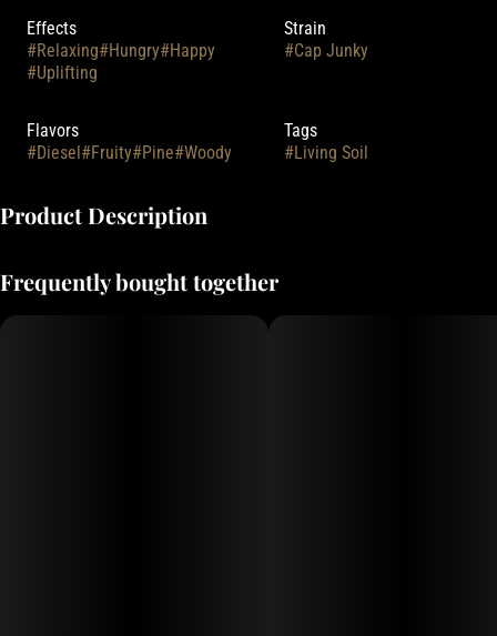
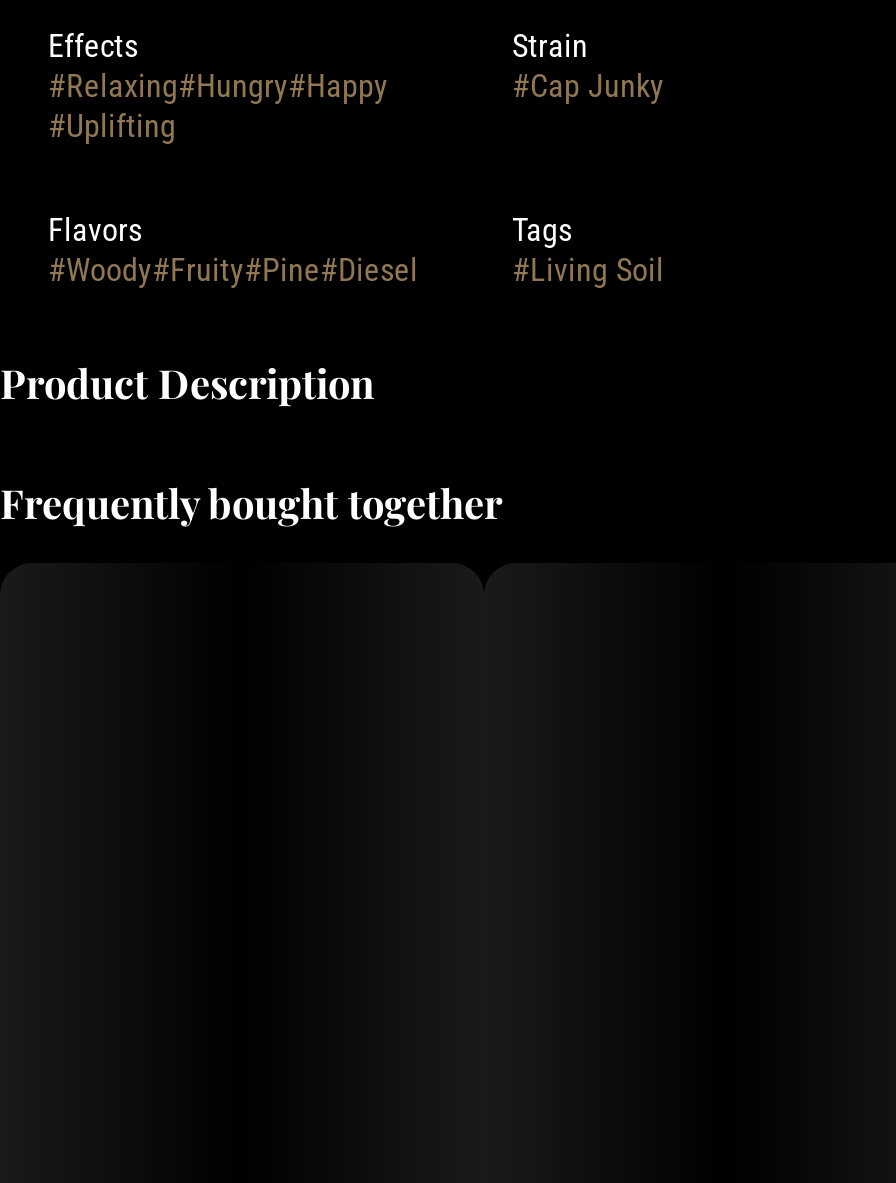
[27,142,232,163] #Diesel#Fruity#Pine#Woody -> [48,251,418,289] #Woody#Fruity#Pine#Diesel

